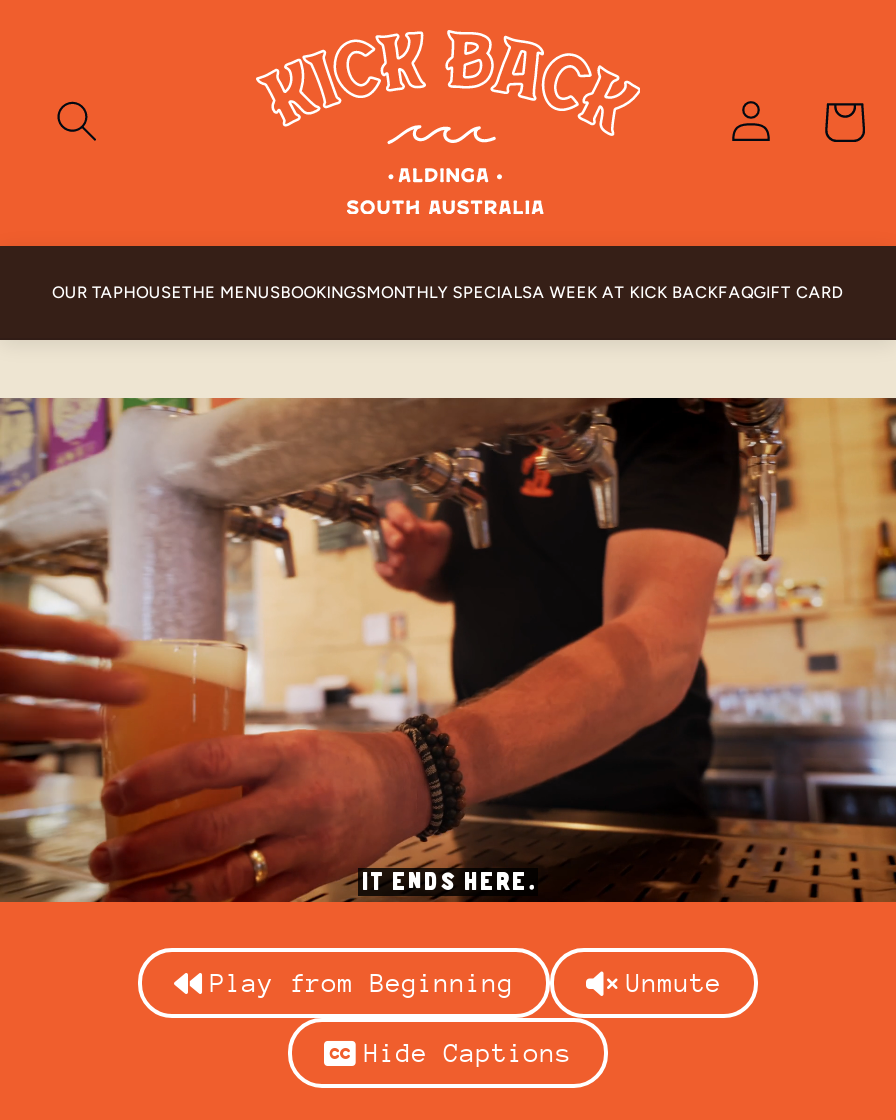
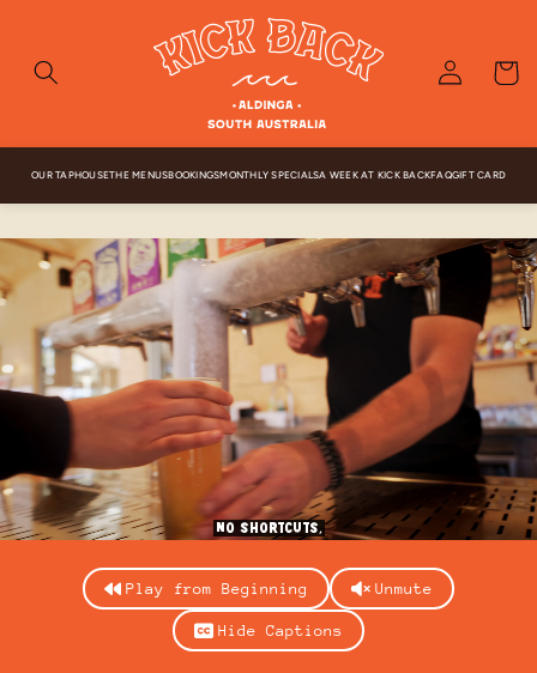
[6,396,890,904] [image] -> [4,237,533,541] [image]

